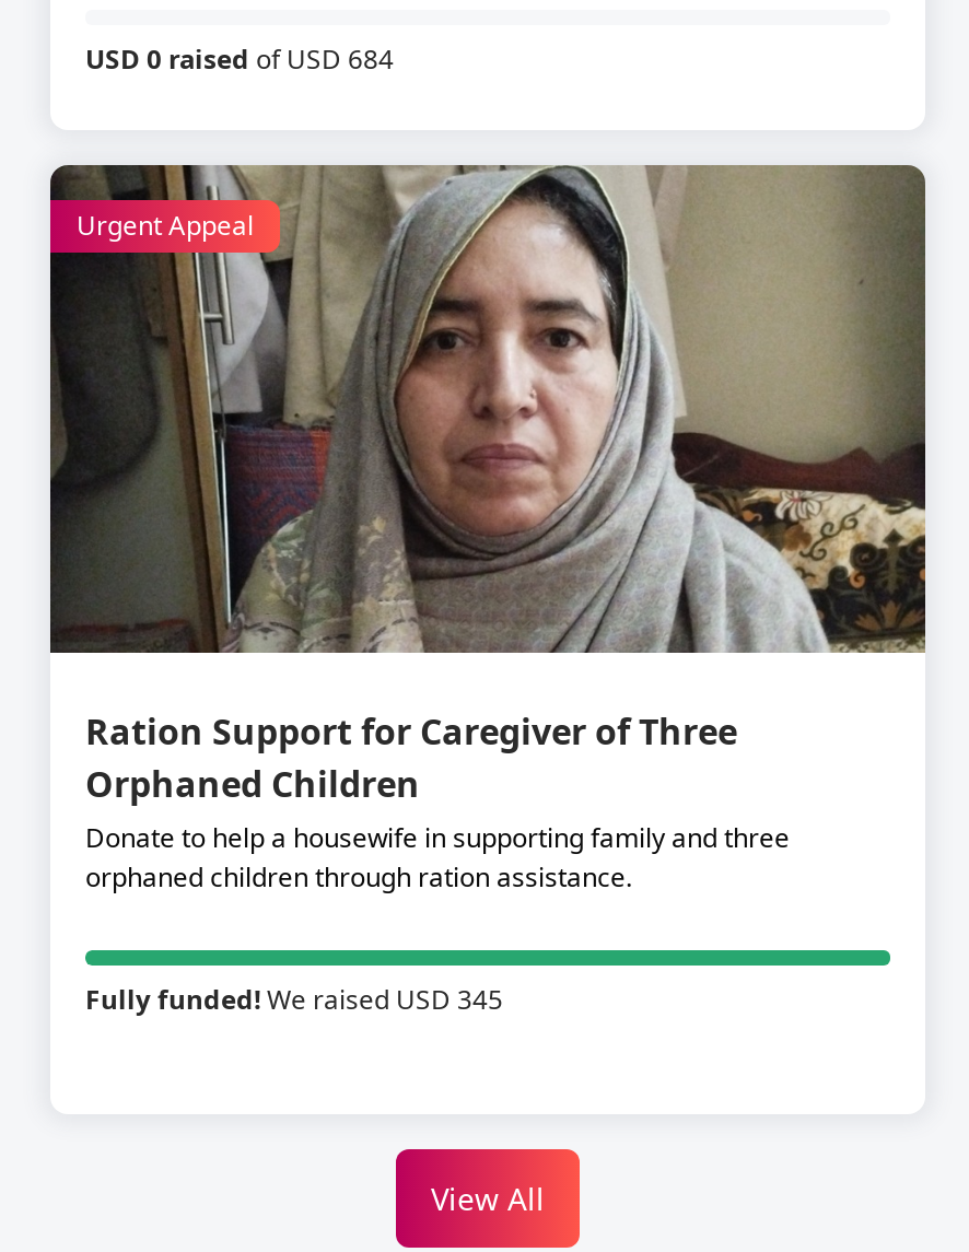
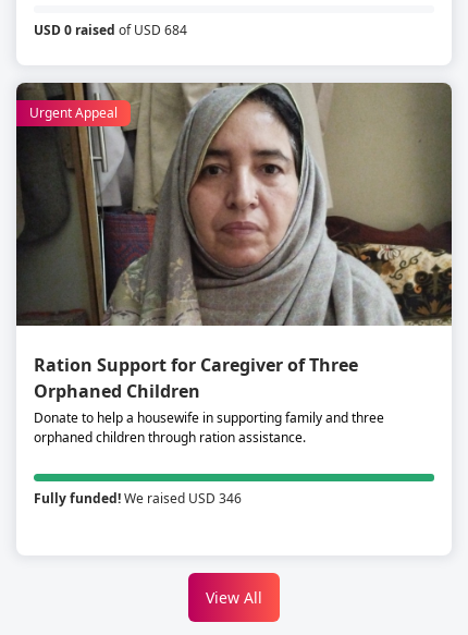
[85,982,503,1019] Fully funded! We raised USD 345 -> [34,490,242,508] Fully funded! We raised USD 346

